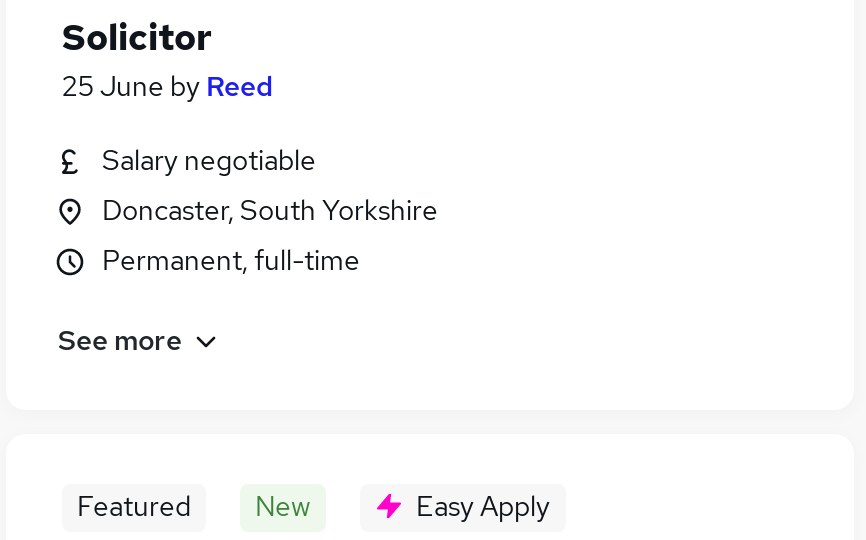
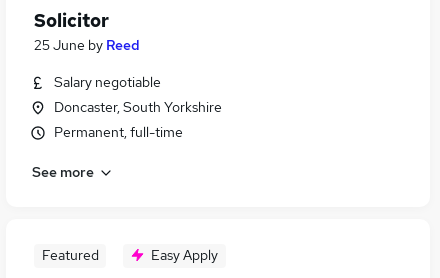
[255,488,311,524] New -> none

